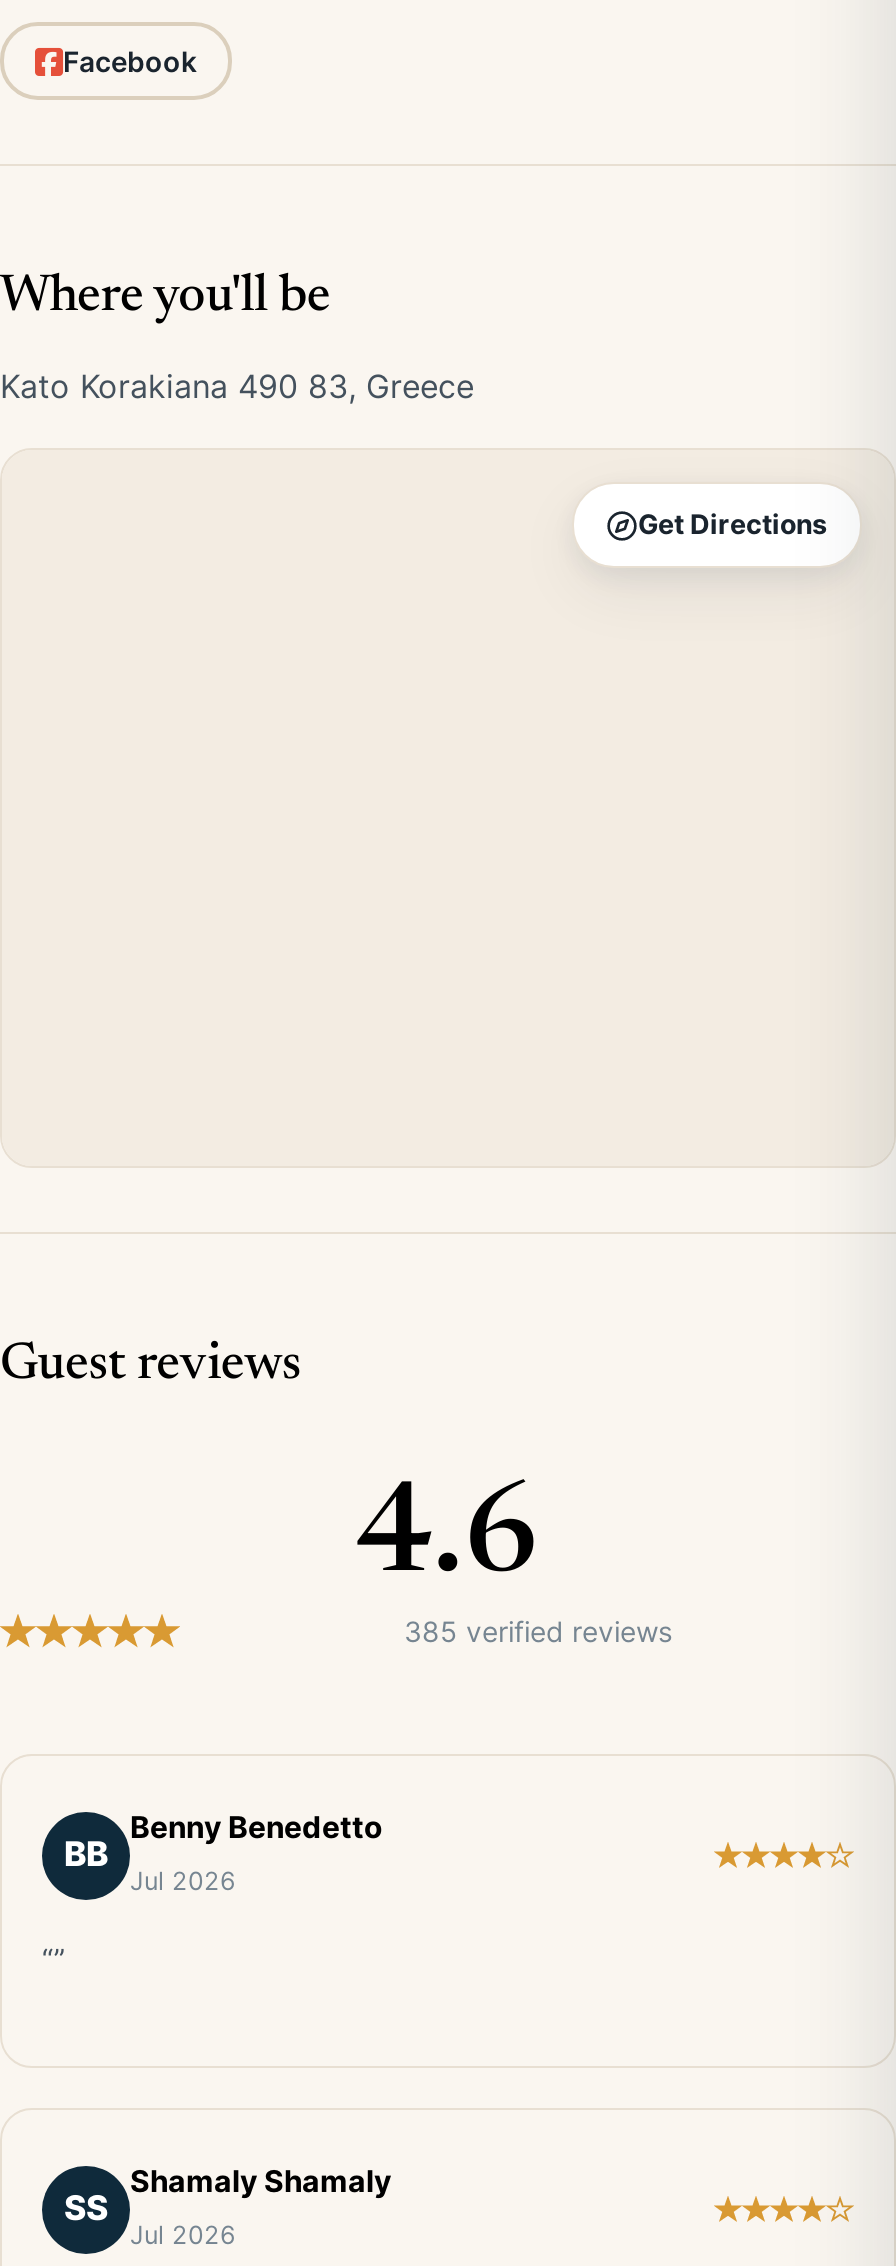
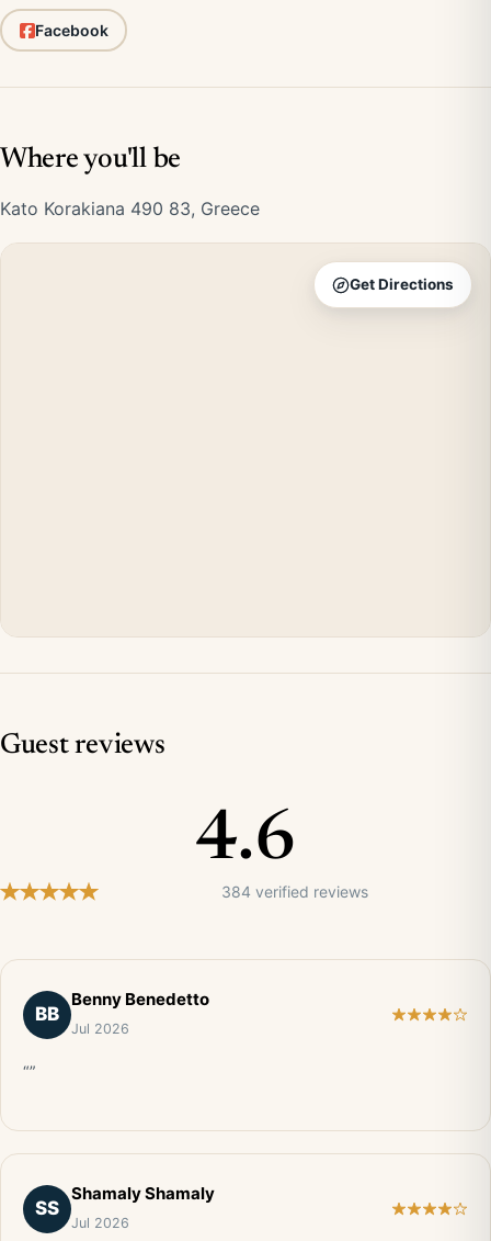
[404,1614,672,1648] 385 verified reviews -> [221,882,368,901] 384 verified reviews

